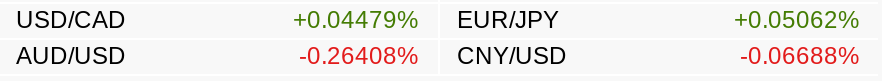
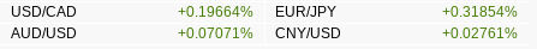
[293,6,559,34] +0.04479% EUR/JPY -> [177,4,337,20] +0.19664% EUR/JPY
[734,6,860,34] +0.05062% -> [442,4,518,20] +0.31854%
[299,42,567,70] -0.26408% CNY/USD -> [177,25,342,42] +0.07071% CNY/USD
[740,42,860,70] -0.06688% -> [442,25,518,42] +0.02761%

